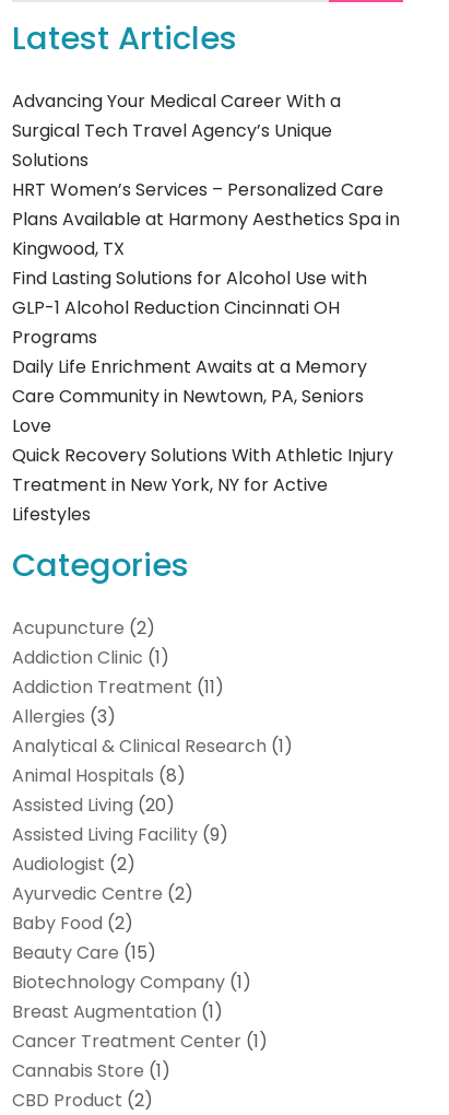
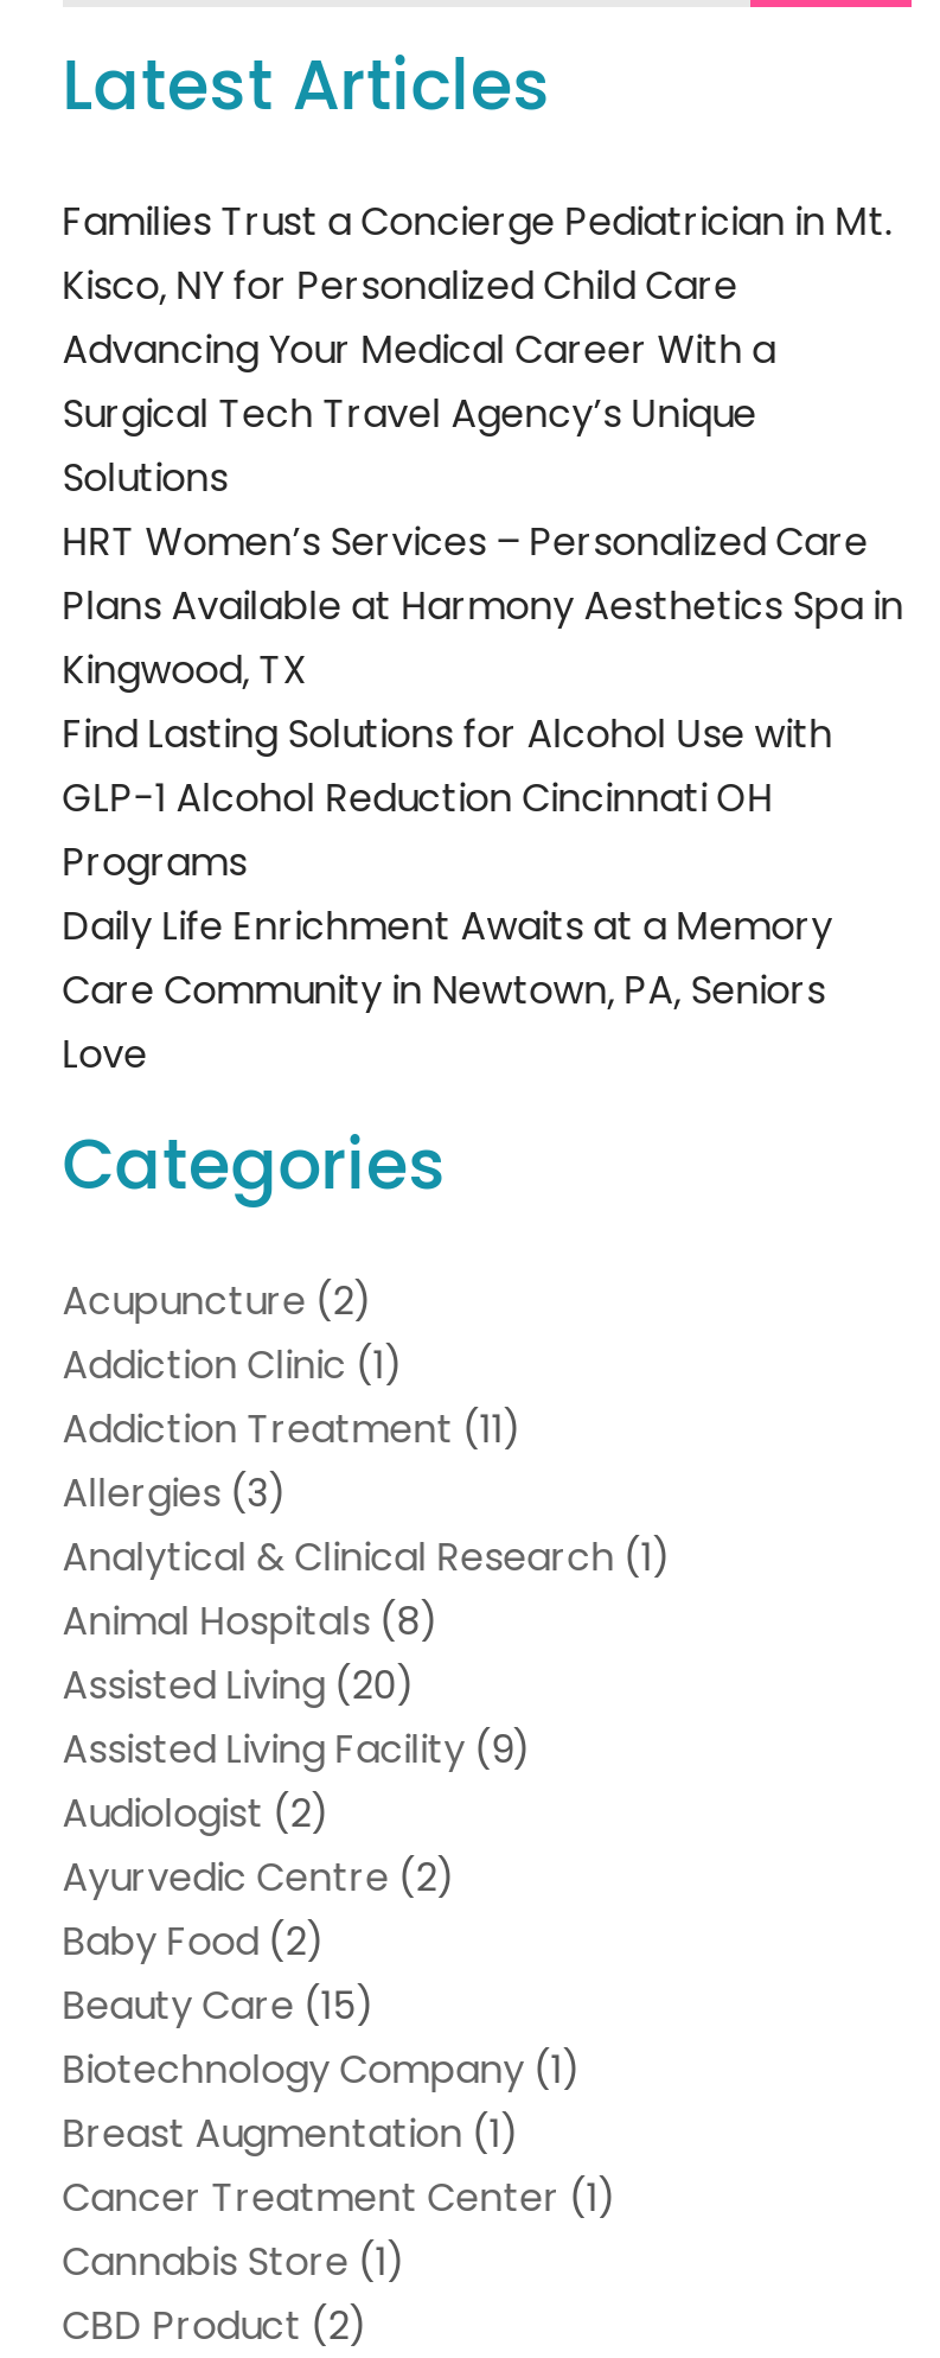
none -> [62,194,892,312] Families Trust a Concierge Pediatrician in Mt. | Kisco, NY for Personalized Child Care
moved [12,88,400,438] -> [62,322,904,1081]: Advancing Your Medical Career With a | Surgical Tech Travel Agency’s Unique | Solutions | ... | Care Community in Newtown, PA, Seniors | Love
[12,442,393,526] Quick Recovery Solutions With Athletic Injury | Treatment in New York, NY for Active | Lifestyles -> none

